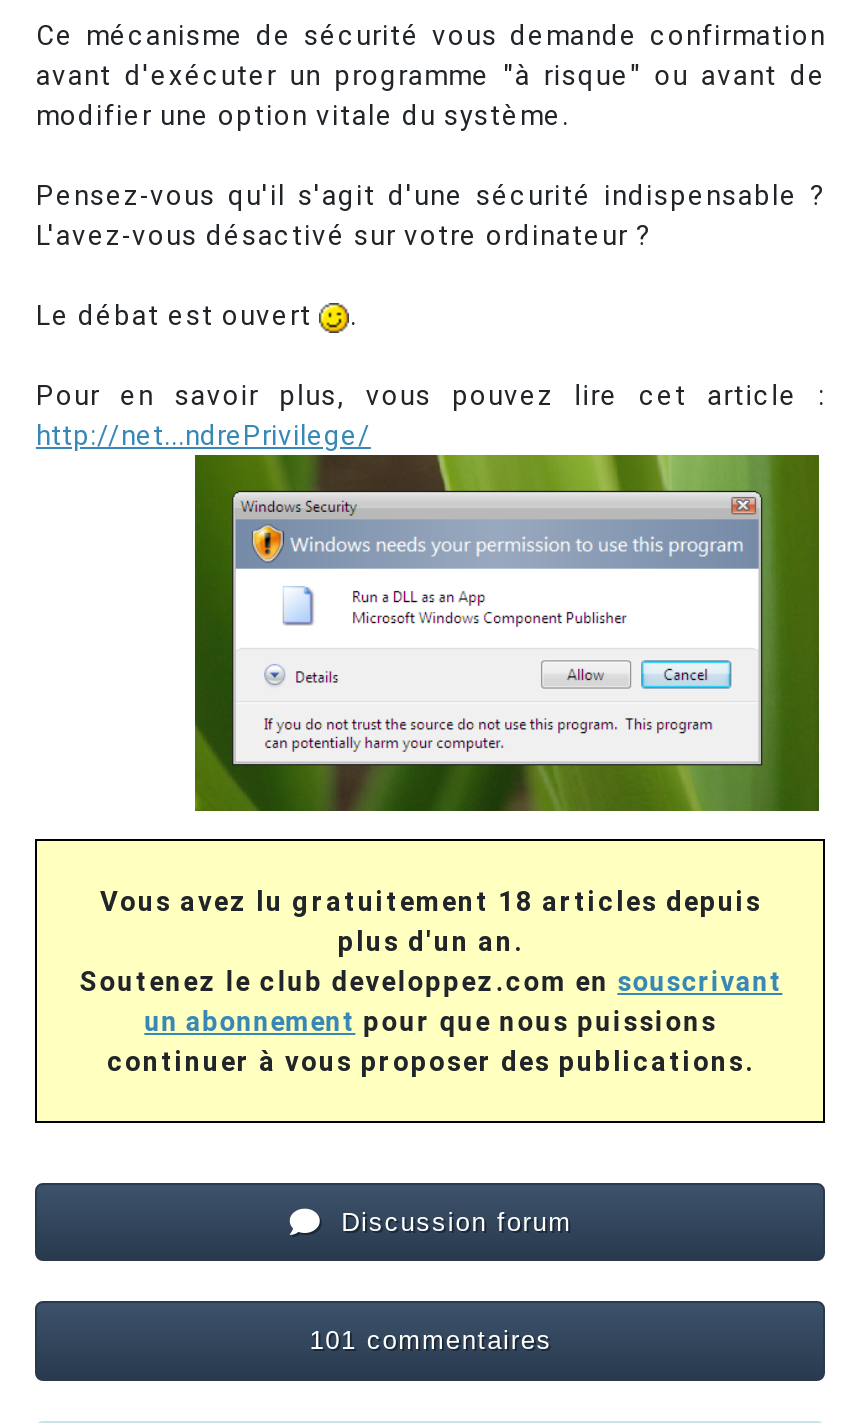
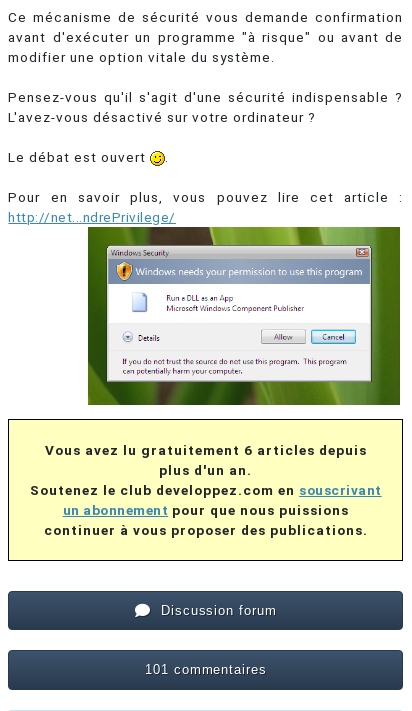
[100,885,762,917] Vous avez lu gratuitement 18 articles depuis -> [45,442,367,458] Vous avez lu gratuitement 6 articles depuis

